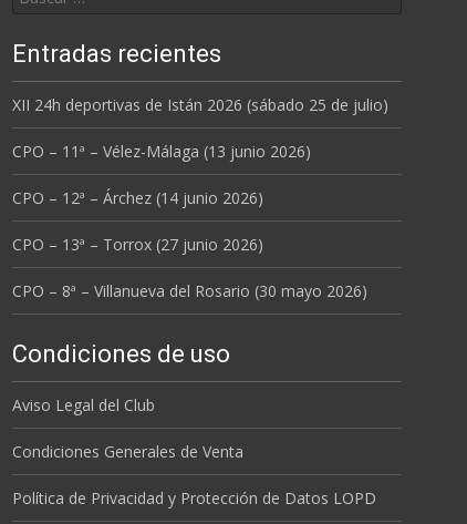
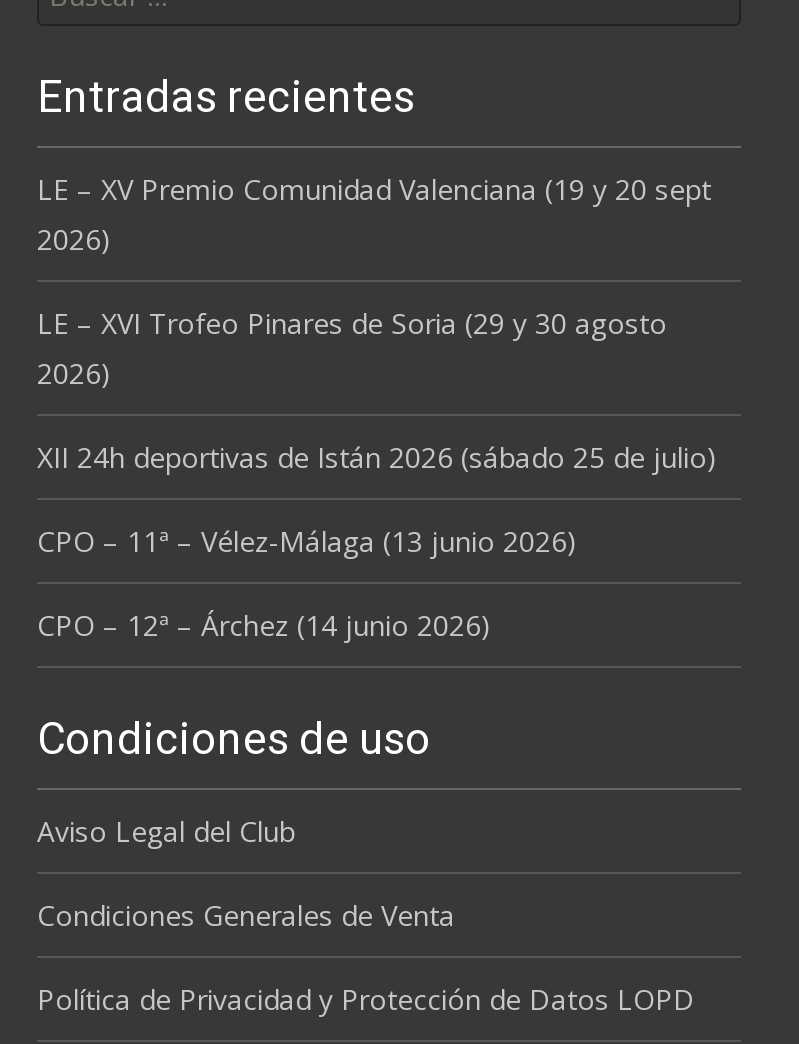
none -> [37,170,711,392] LE – XV Premio Comunidad Valenciana (19 y 20 sept | 2026) | LE – XVI Trofeo Pinares de Soria (29 y 30 agosto | 2026)
moved [12,94,388,208] -> [37,438,717,644]: XII 24h deportivas de Istán 2026 (sábado 25 de julio) | CPO – 11ª – Vélez-Málaga (13 junio 2026) | CPO – 12ª – Árchez (14 junio 2026)
[12,234,367,301] CPO – 13ª – Torrox (27 junio 2026) | CPO – 8ª – Villanueva del Rosario (30 mayo 2026) -> none

